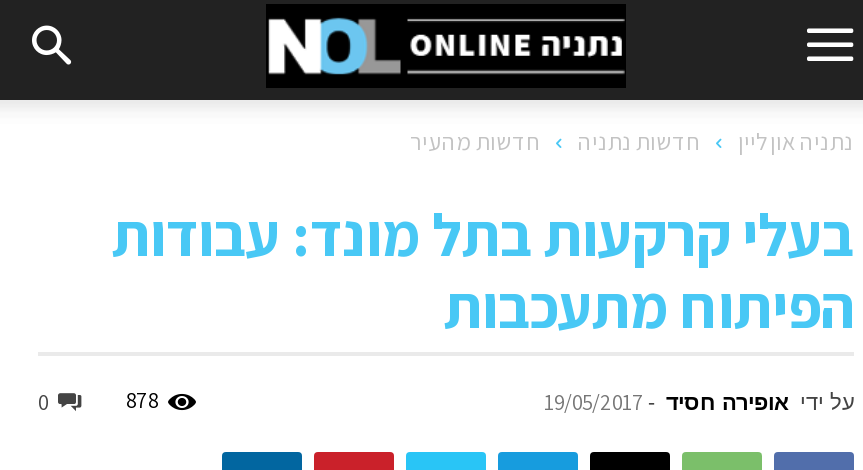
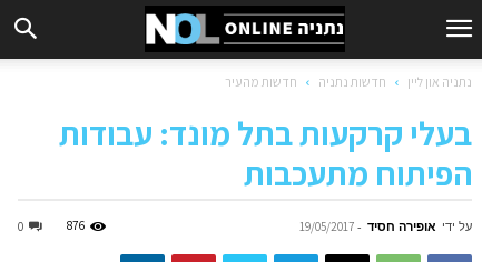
[126,386,158,414] 878 -> [67,218,85,233] 876

